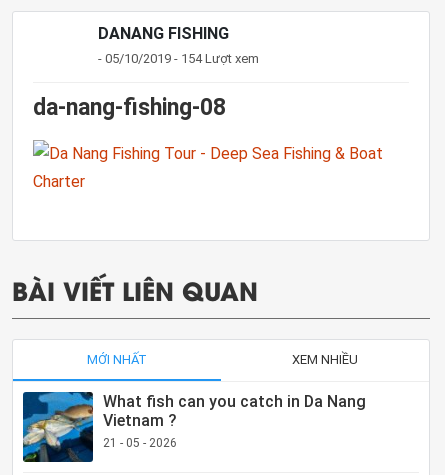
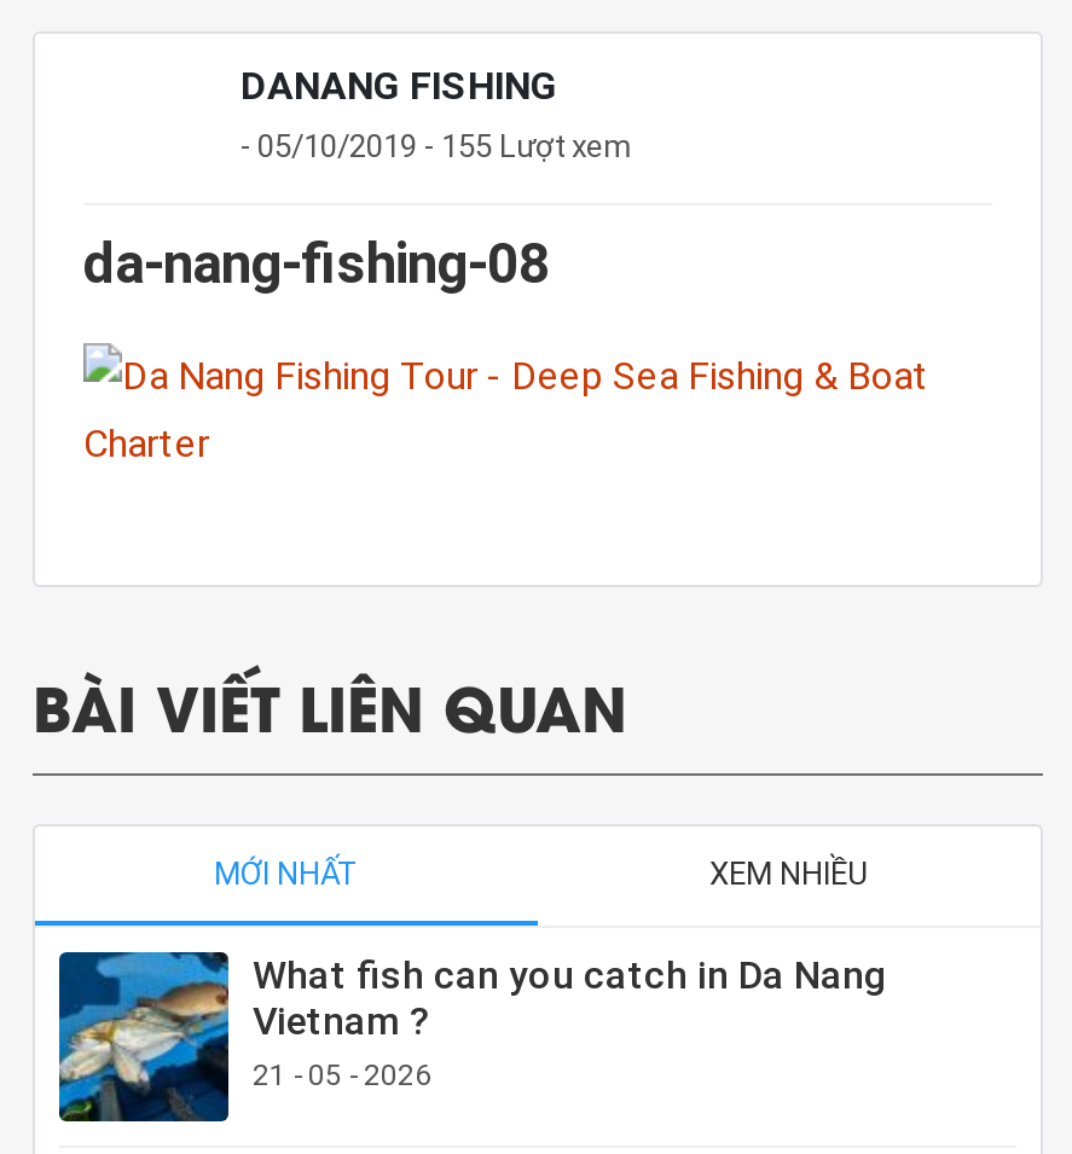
[98,51,259,66] - 05/10/2019 - 154 Lượt xem -> [241,128,630,164] - 05/10/2019 - 155 Lượt xem

